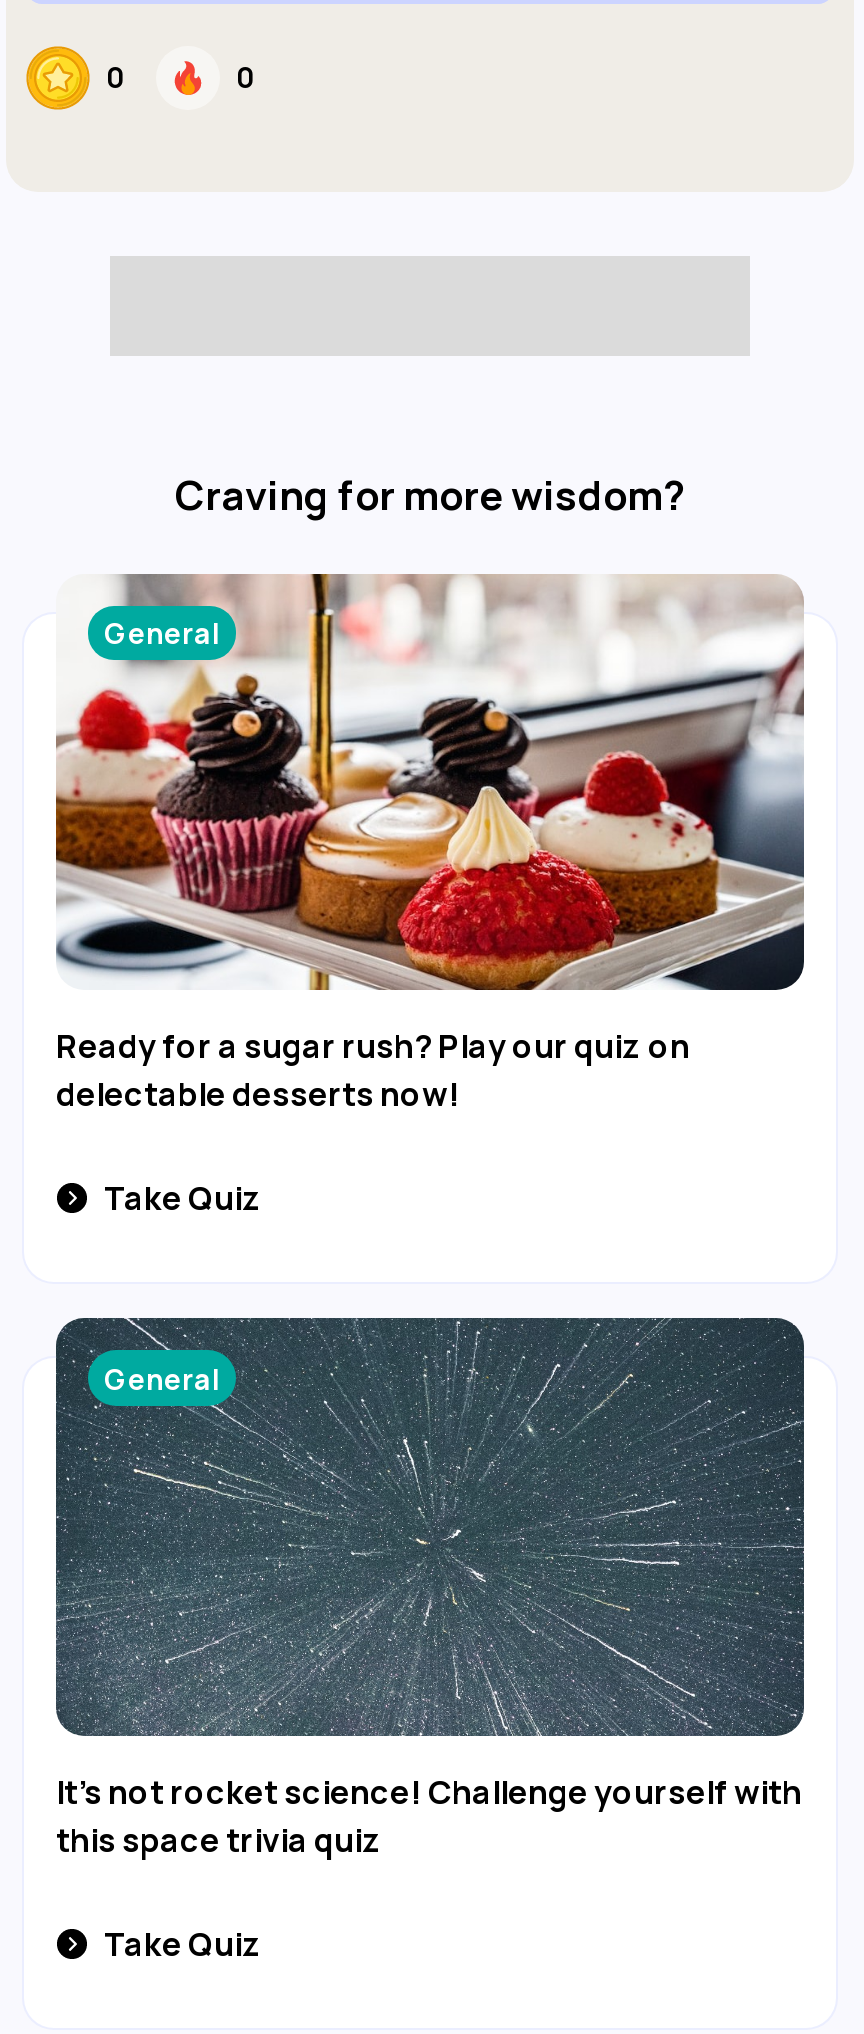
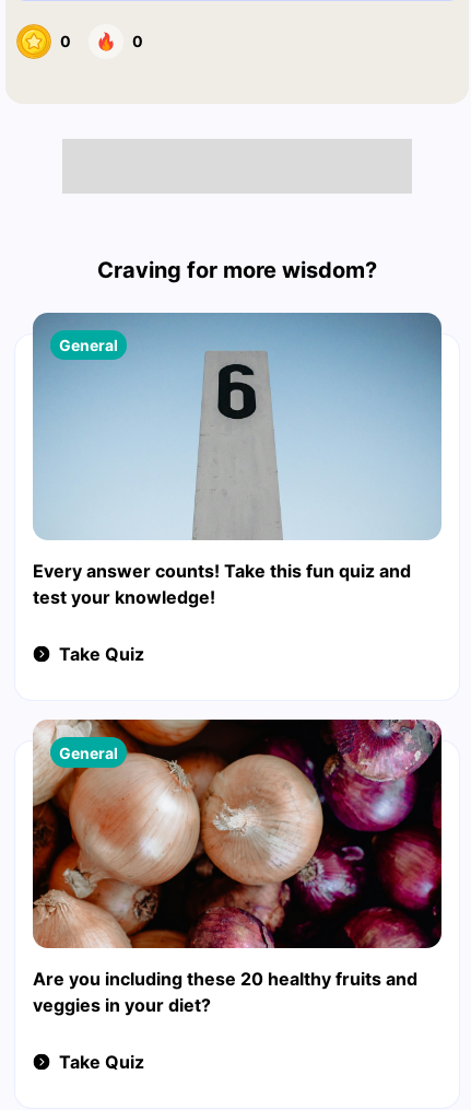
[54,572,806,1117] [image] | Ready for a sugar rush? Play our quiz on | delectable desserts now! -> [32,312,443,608] [image] | Every answer counts! Take this fun quiz and | test your knowledge!
[54,1316,804,1861] [image] | It's not rocket science! Challenge yourself with | this space trivia quiz -> [32,718,441,1016] [image] | Are you including these 20 healthy fruits and | veggies in your diet?

